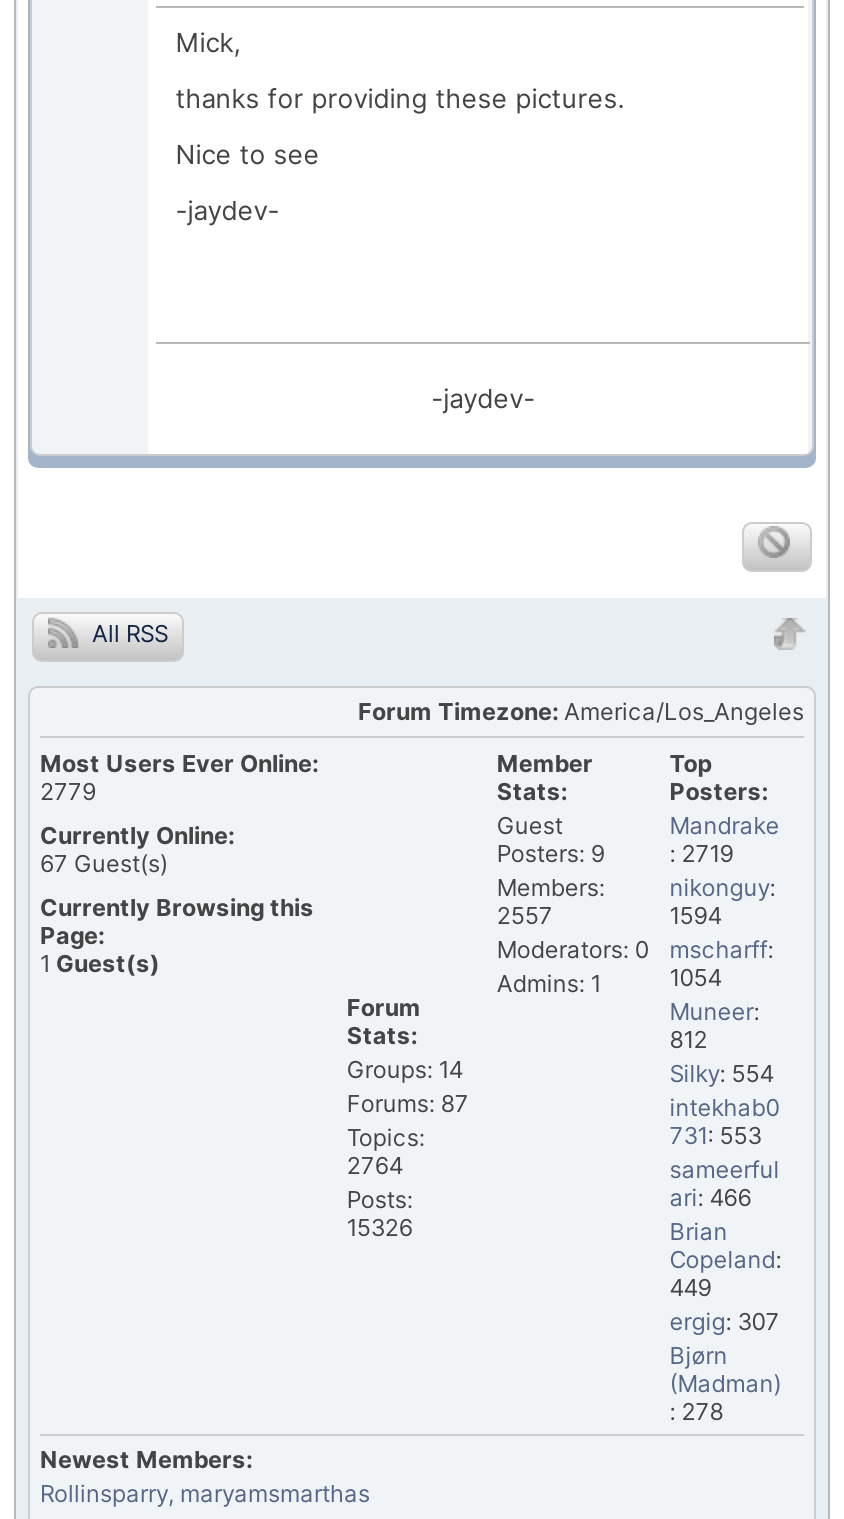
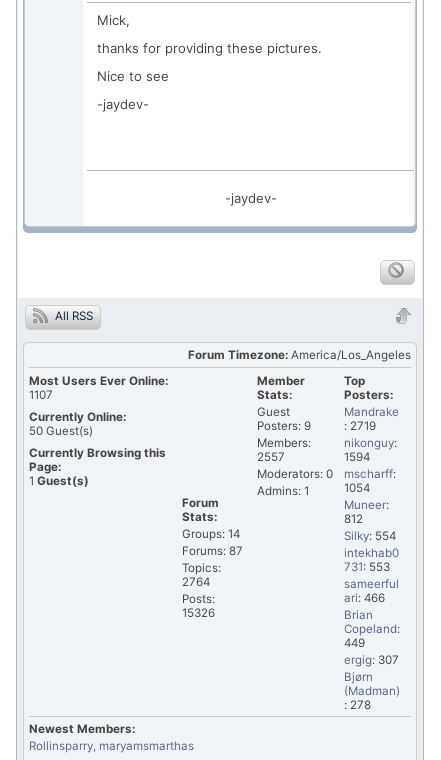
[40,777,96,805] 2779 -> [29,388,53,402] 1107
[40,849,168,877] 67 Guest(s) -> [29,424,93,438] 50 Guest(s)

